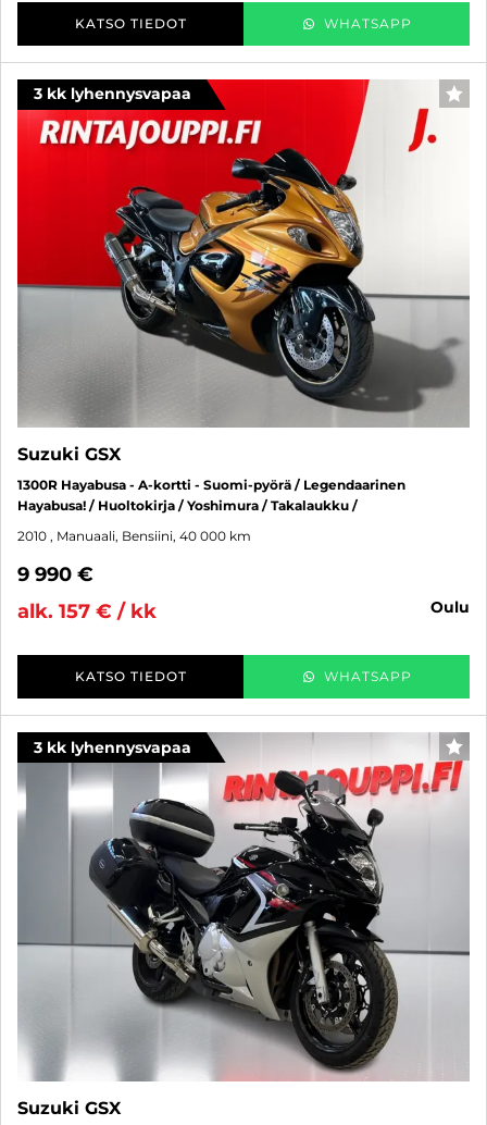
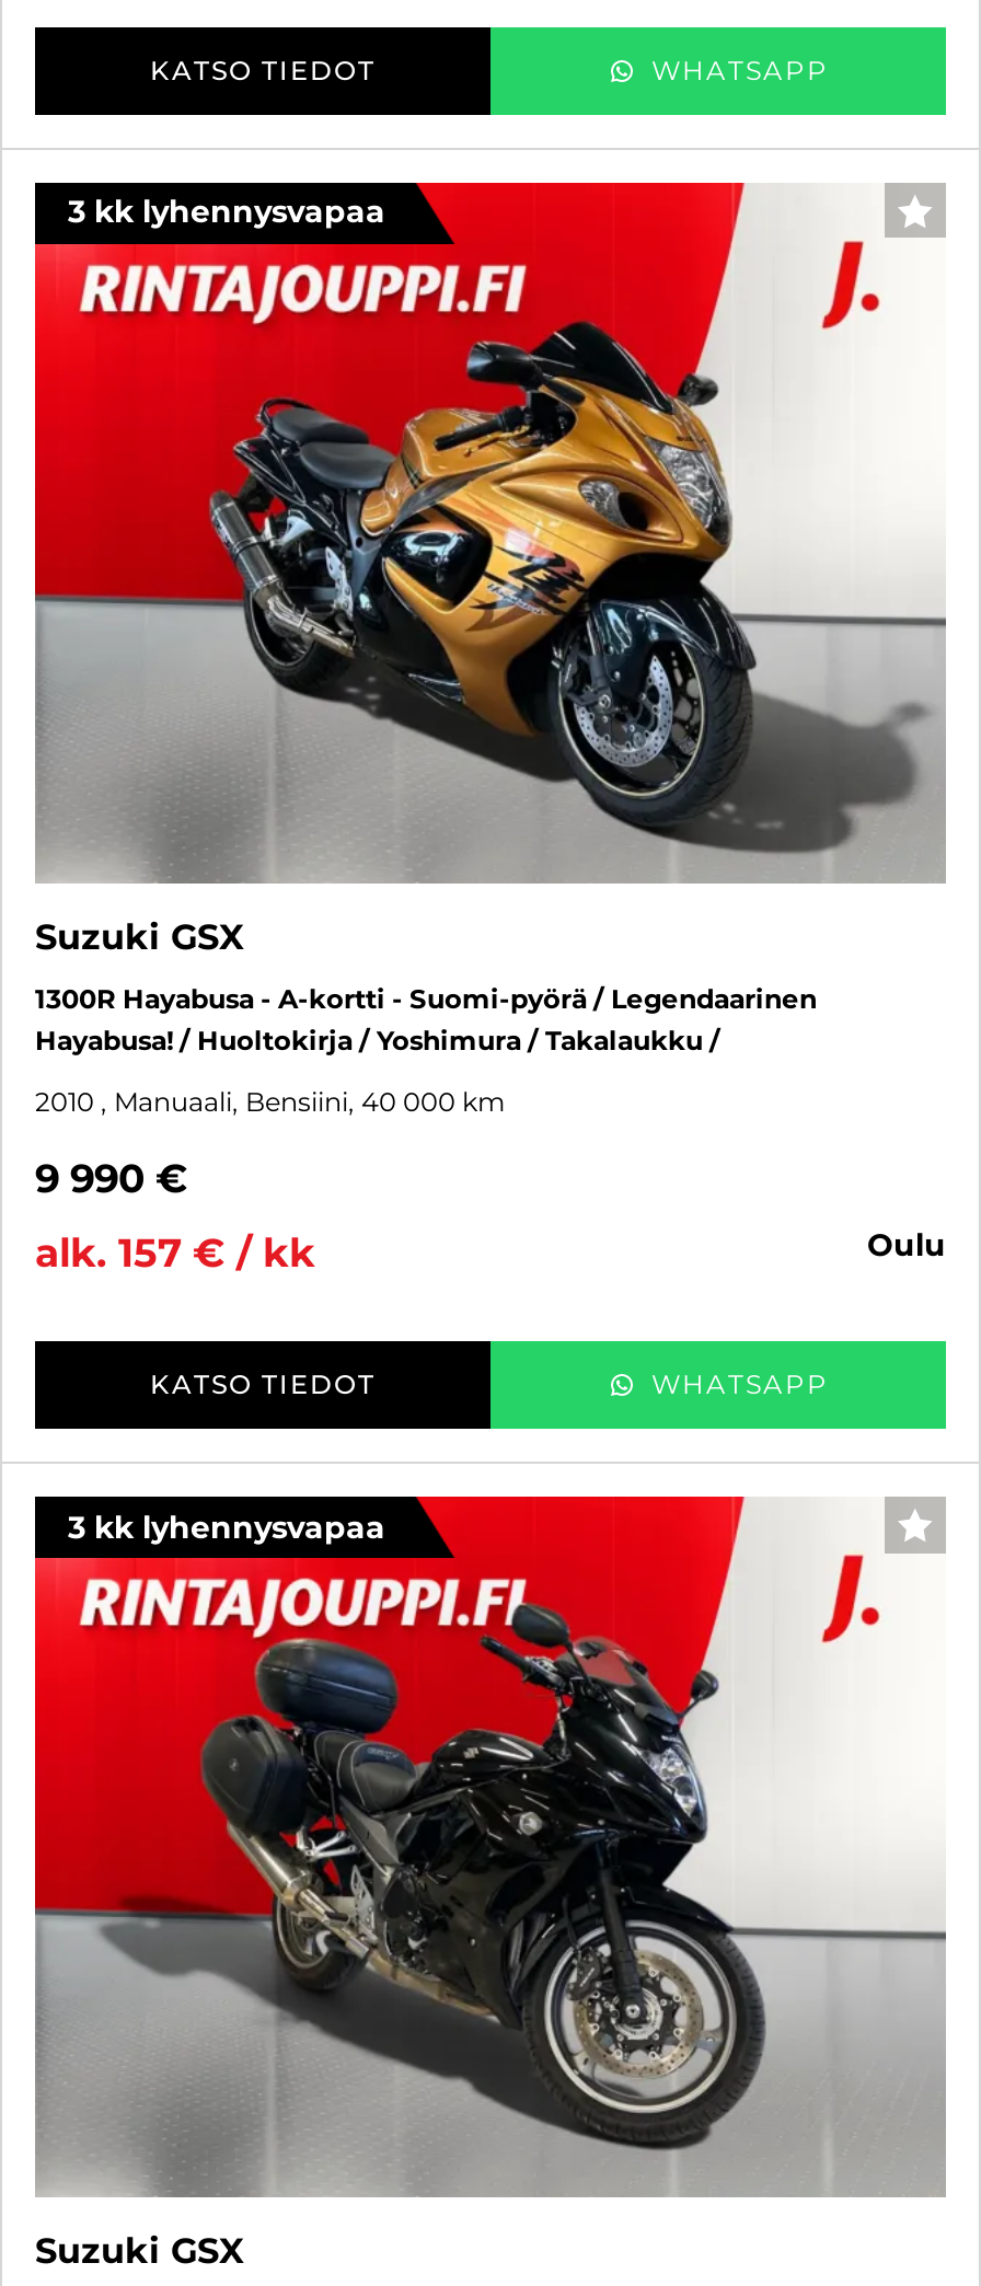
[16,732,470,1081] [image] -> [33,1494,944,2200] [image]

